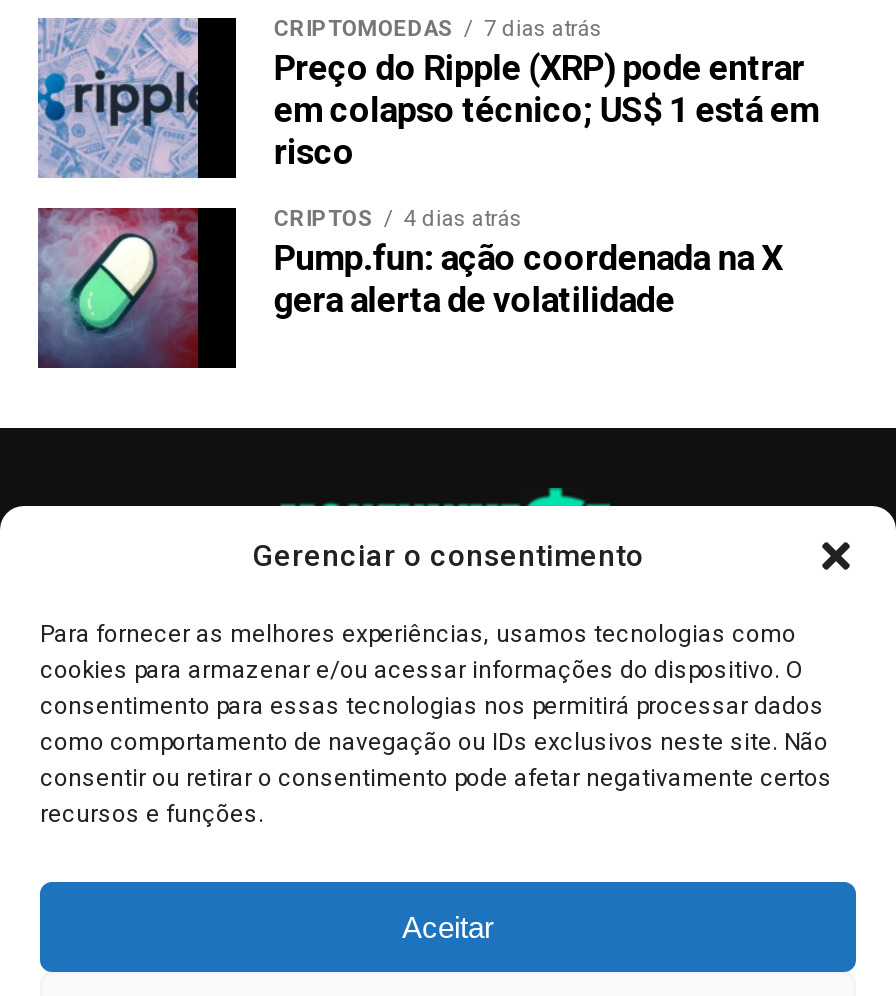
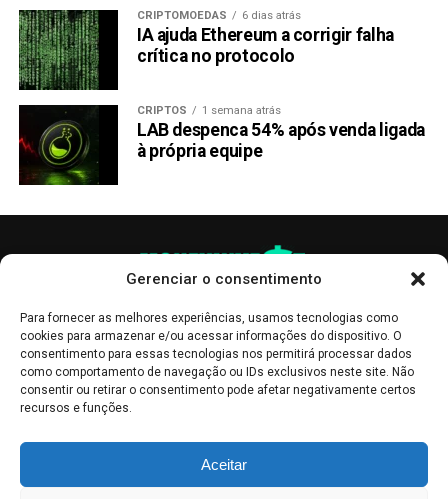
[36,16,818,180] [image] | 7 dias atrás | Preço do Ripple (XRP) pode entrar | em colapso técnico; US$ 1 está em | risco -> [18,9,394,91] [image] | 6 dias atrás | IA ajuda Ethereum a corrigir falha | crítica no protocolo
[36,206,783,368] [image] | 4 dias atrás | Pump.fun: ação coordenada na X | gera alerta de volatilidade -> [18,104,425,185] [image] | 1 semana atrás | LAB despenca 54% após venda ligada | à própria equipe

